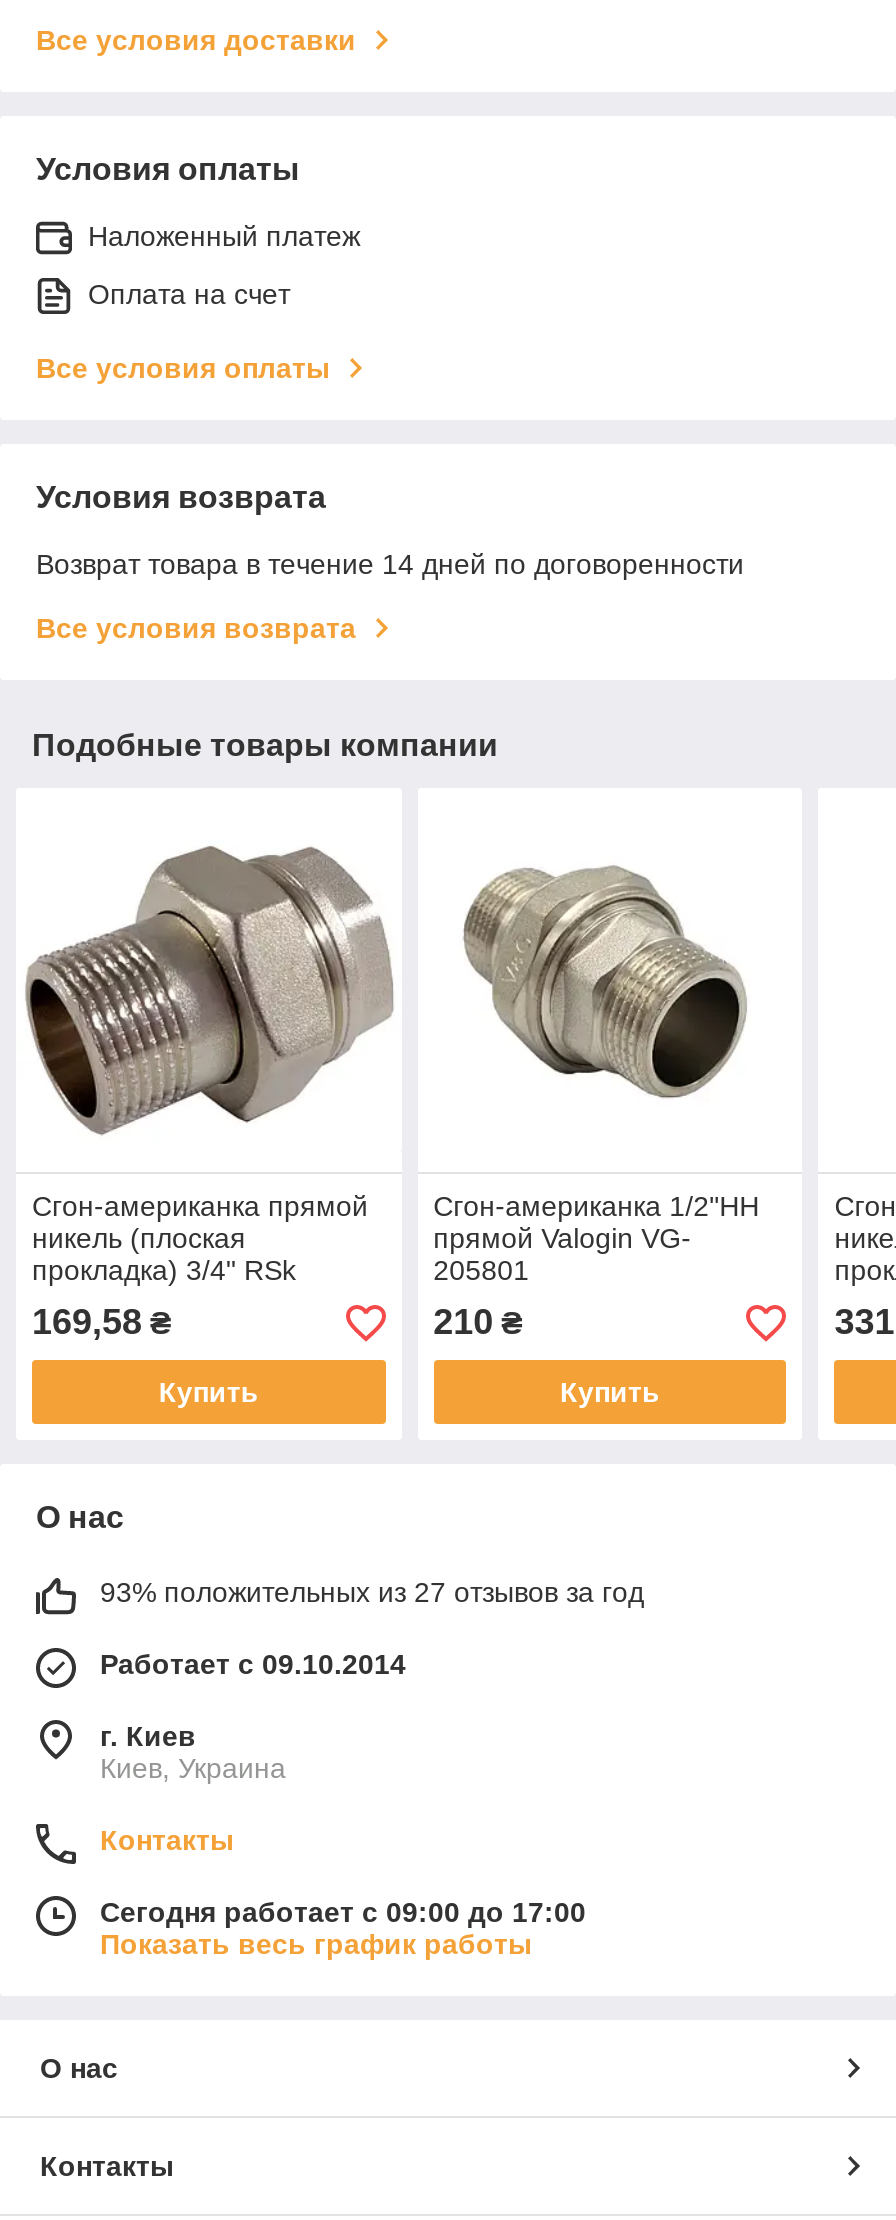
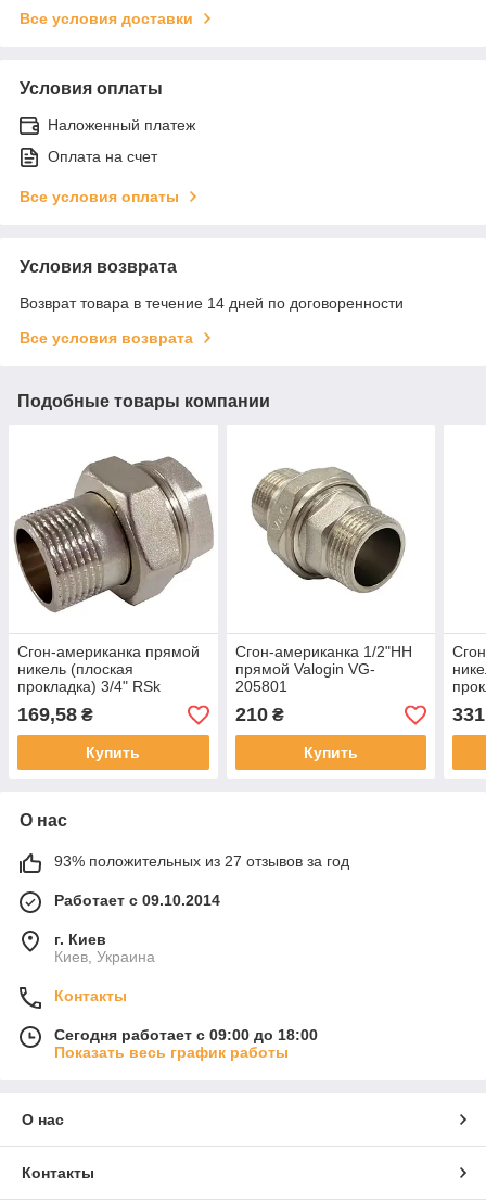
[100,1897,586,1929] Сегодня работает с 09:00 до 17:00 -> [54,1027,318,1044] Сегодня работает с 09:00 до 18:00

